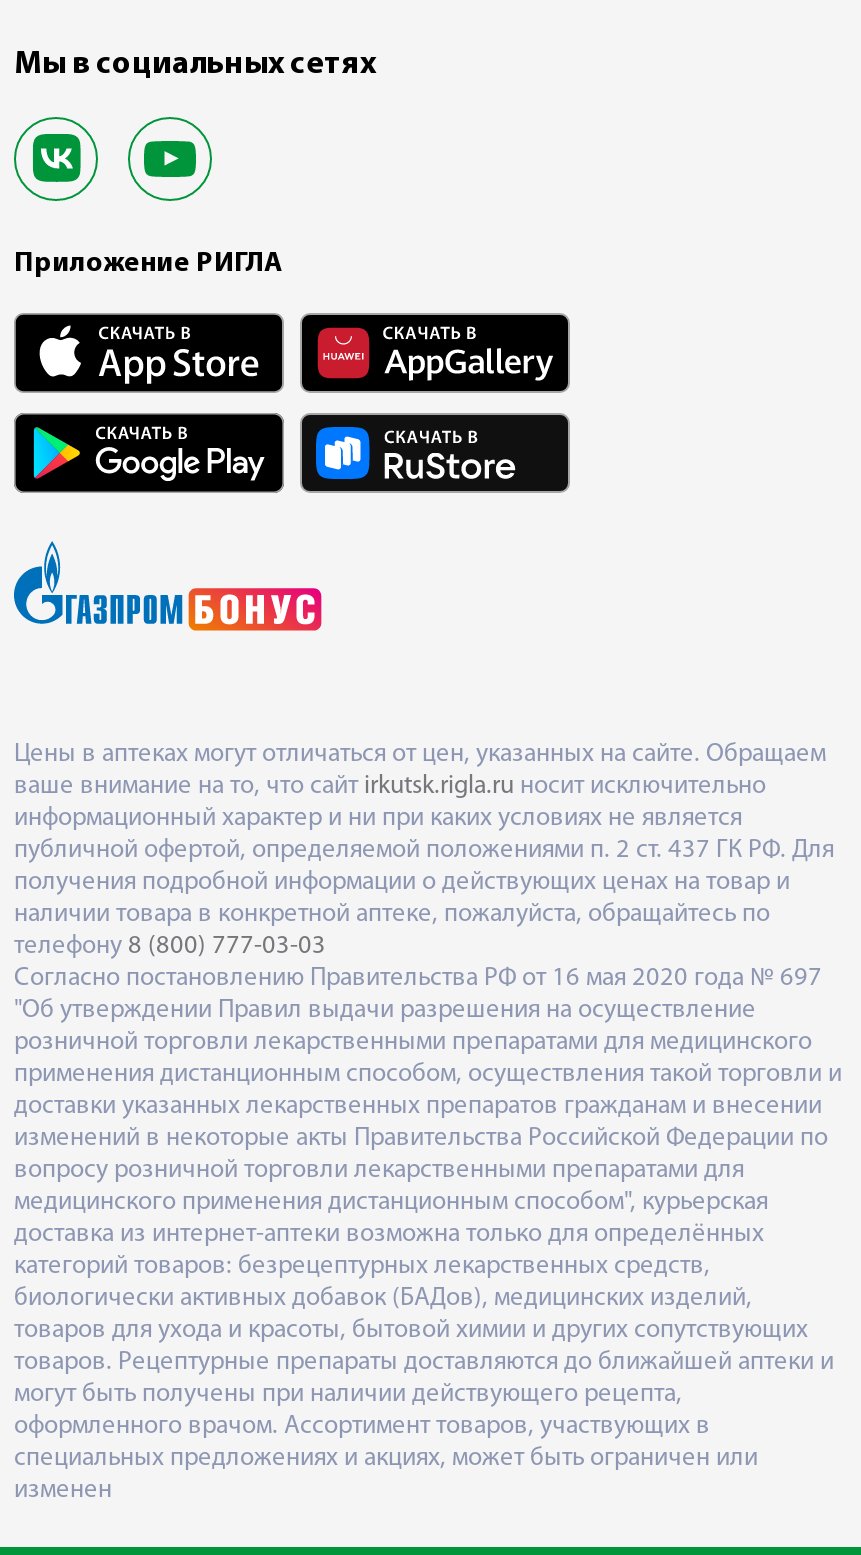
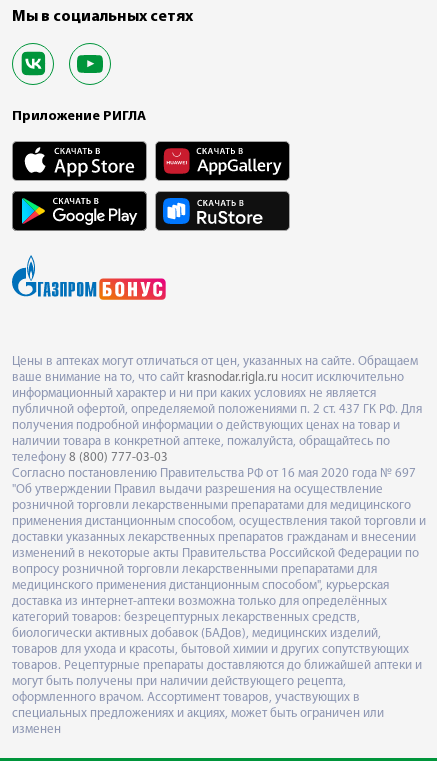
[14,773,766,799] ваше внимание на то, что сайт irkutsk.rigla.ru носит исключительно -> [12,371,404,384] ваше внимание на то, что сайт krasnodar.rigla.ru носит исключительно

